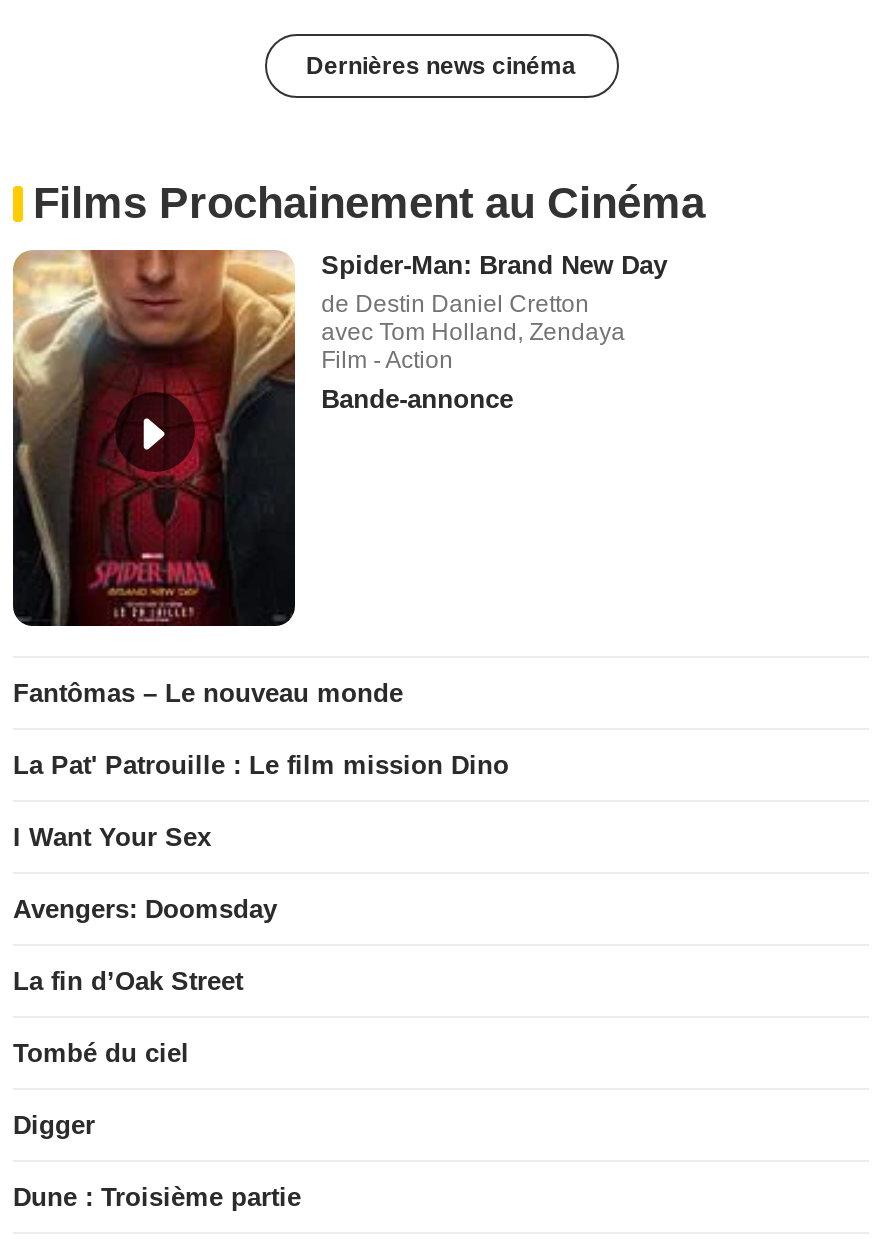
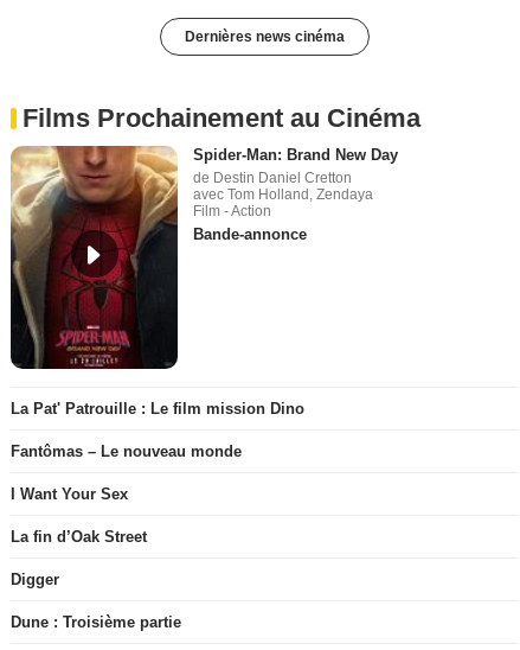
moved [13,678,403,708] -> [11,442,242,460]: Fantômas – Le nouveau monde
[13,894,277,924] Avengers: Doomsday -> none
[13,1038,189,1068] Tombé du ciel -> none

